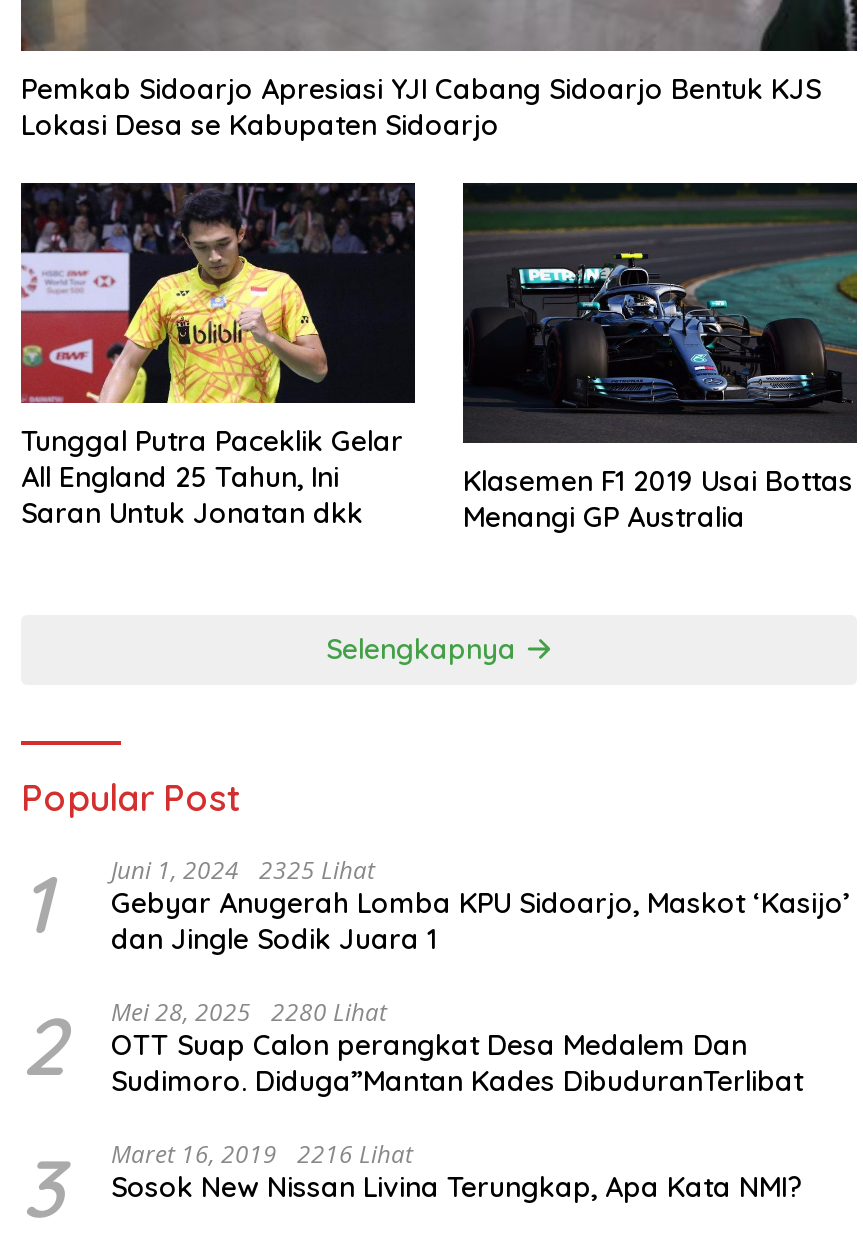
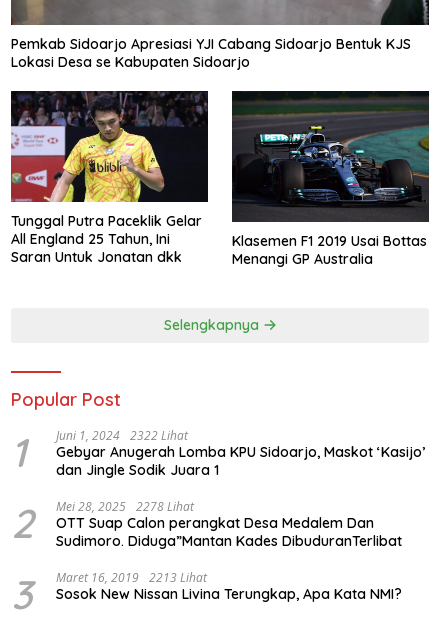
[21,854,849,958] 1 Juni 1, 2024 2325 Lihat Gebyar Anugerah Lomba KPU Sidoarjo, Maskot ‘Kasijo’ dan Jingle Sodik Juara 1 -> [11,427,425,479] 1 Juni 1, 2024 2322 Lihat Gebyar Anugerah Lomba KPU Sidoarjo, Maskot ‘Kasijo’ dan Jingle Sodik Juara 1
[111,996,387,1030] Mei 28, 2025 2280 Lihat -> [56,498,194,515] Mei 28, 2025 2278 Lihat
[21,1138,803,1238] 3 Maret 16, 2019 2216 Lihat Sosok New Nissan Livina Terungkap, Apa Kata NMI? -> [11,569,402,619] 3 Maret 16, 2019 2213 Lihat Sosok New Nissan Livina Terungkap, Apa Kata NMI?

